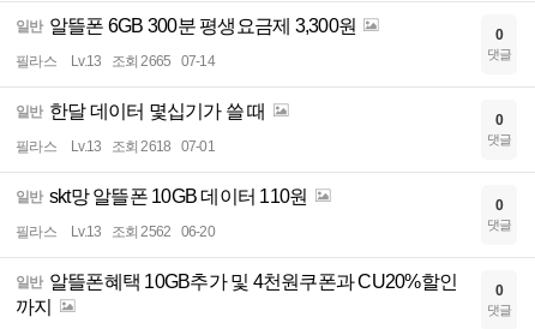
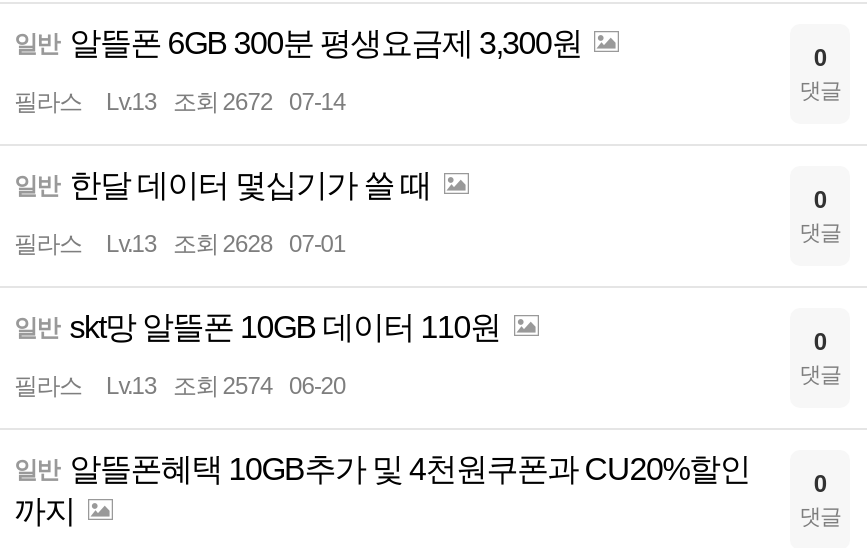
[16,53,214,70] 필라스 Lv.13 조회 2665 07-14 -> [14,88,346,116] 필라스 Lv.13 조회 2672 07-14
[16,138,214,155] 필라스 Lv.13 조회 2618 07-01 -> [14,230,346,258] 필라스 Lv.13 조회 2628 07-01
[16,223,214,240] 필라스 Lv.13 조회 2562 06-20 -> [14,372,346,400] 필라스 Lv.13 조회 2574 06-20

